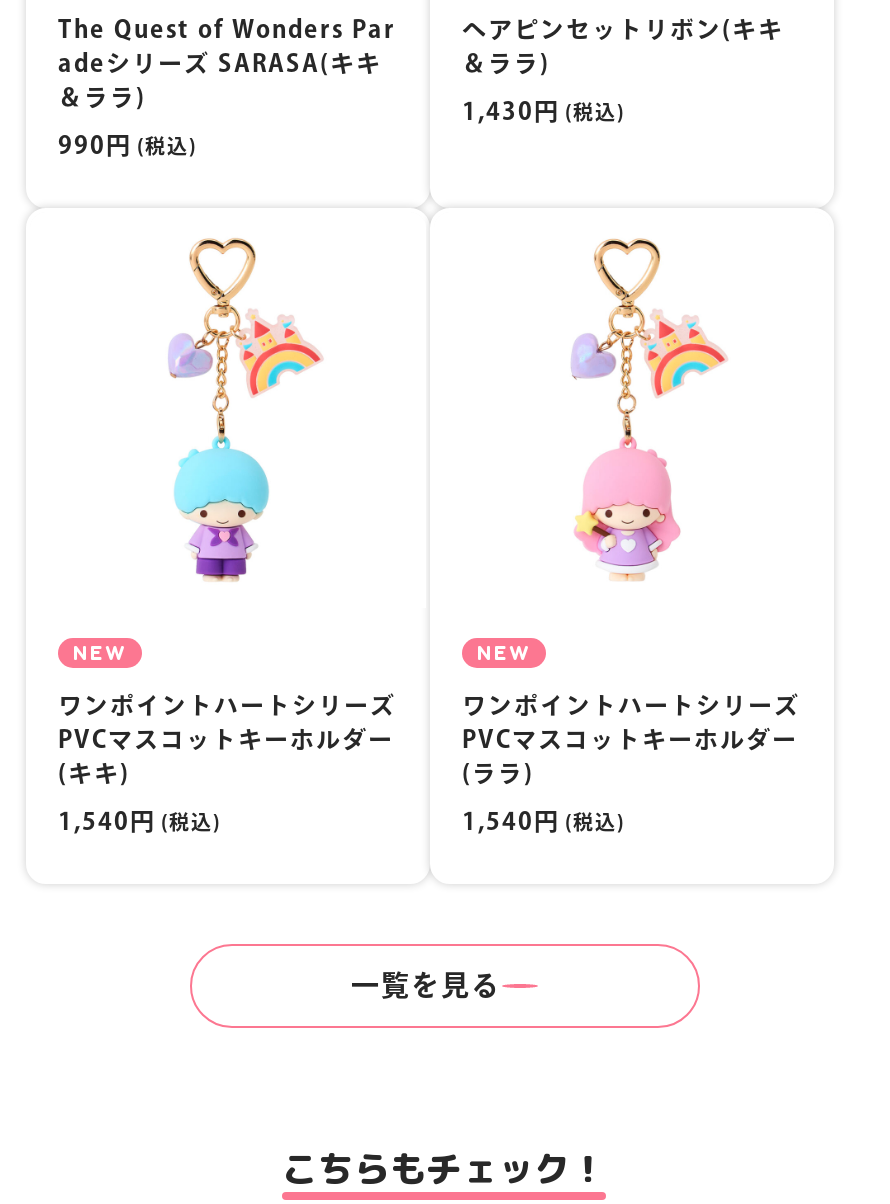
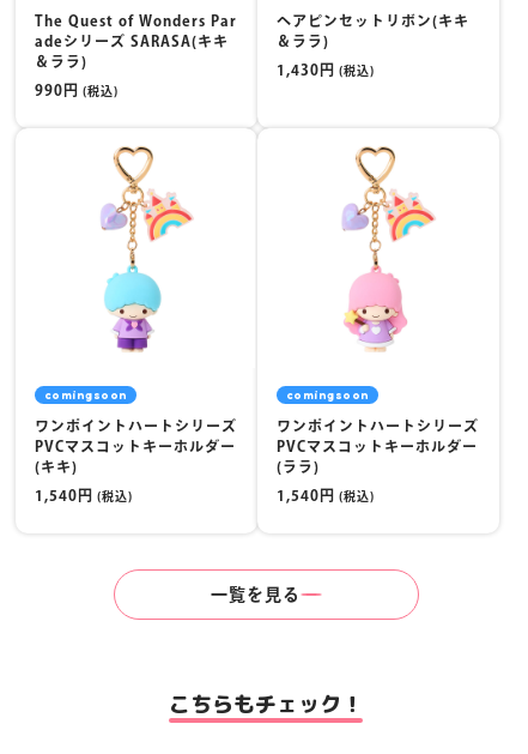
[73,640,126,664] NEW -> [44,387,128,402] comingsoon
[477,640,530,664] NEW -> [286,387,369,402] comingsoon

